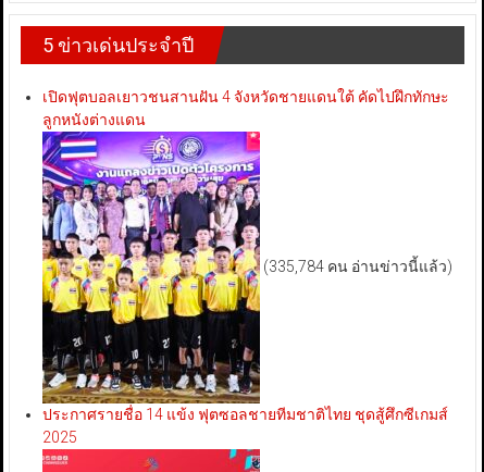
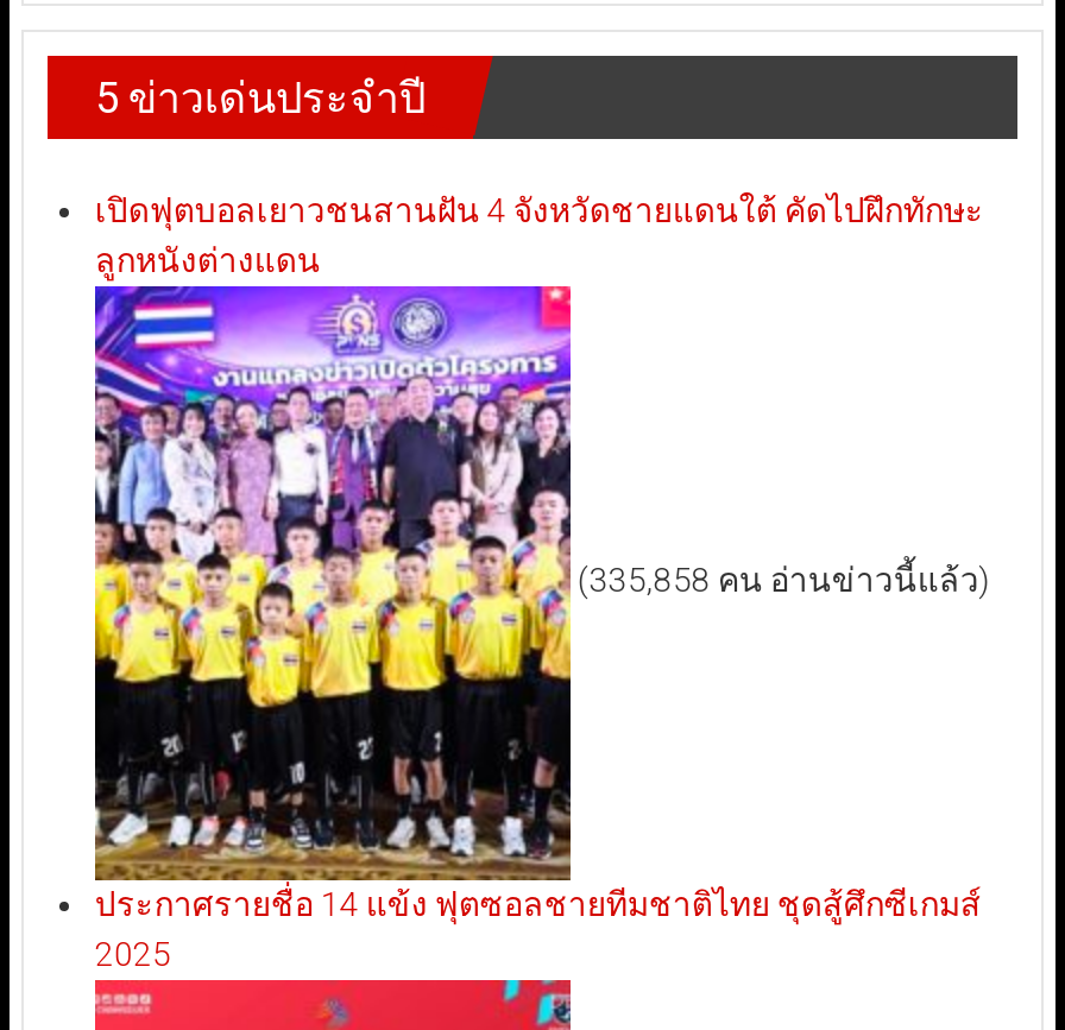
[263,258,452,275] (335,784 คน อ่านข่าวนี้แล้ว) -> [577,562,991,600] (335,858 คน อ่านข่าวนี้แล้ว)

